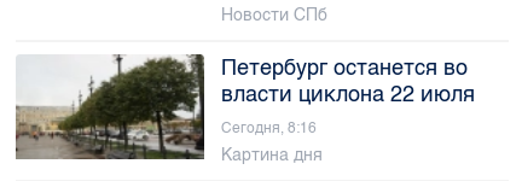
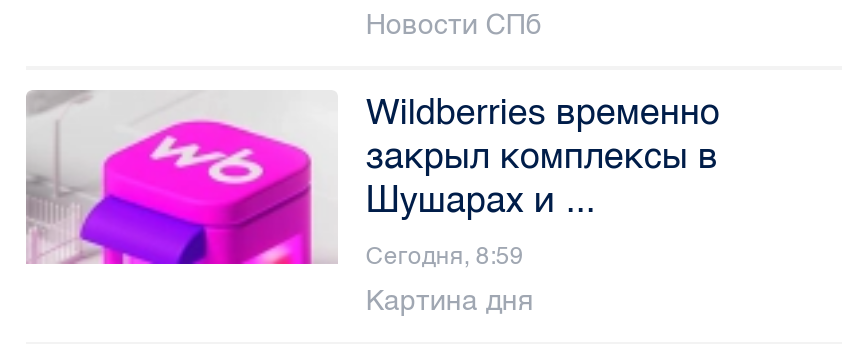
[14,53,475,160] [image] | Петербург останется во | власти циклона 22 июля -> [28,89,720,266] [image] | Wildberries временно | закрыл комплексы в | Шушарах и ...
[221,119,316,136] Сегодня, 8:16 -> [366,241,524,269] Сегодня, 8:59

